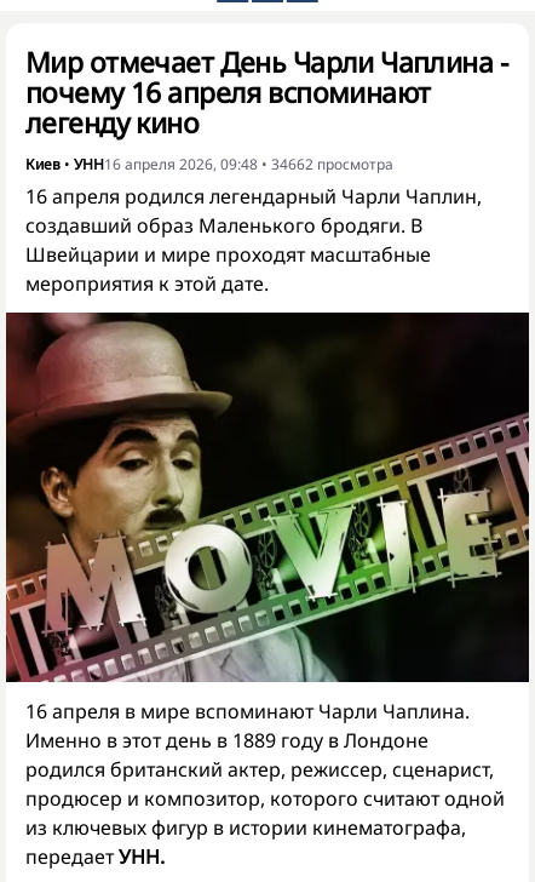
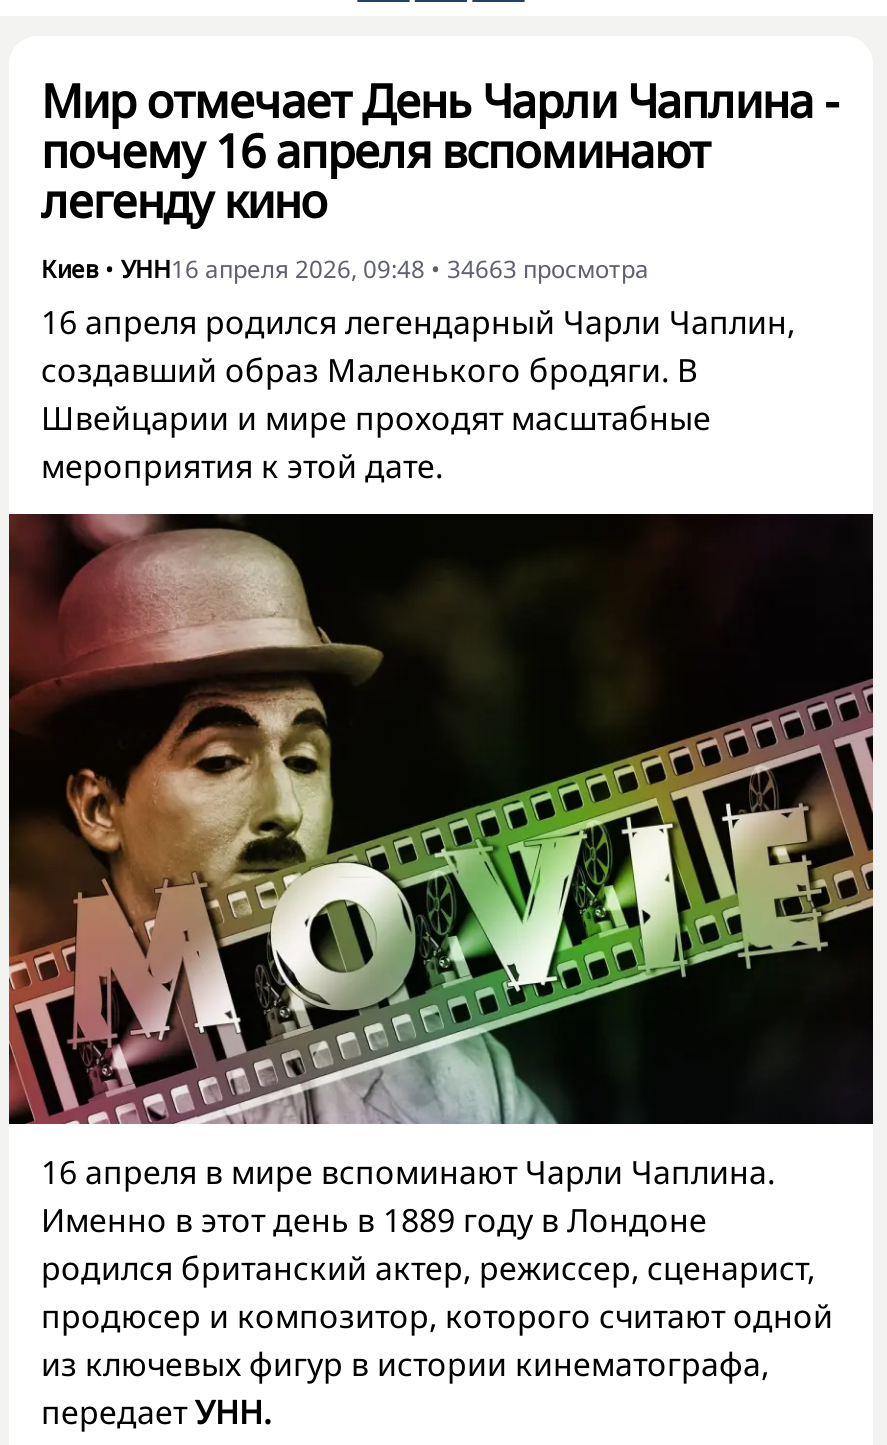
[25,154,393,174] Киев • УНН 16 апреля 2026, 09:48 • 34662 просмотра -> [41,252,649,286] Киев • УНН 16 апреля 2026, 09:48 • 34663 просмотра

